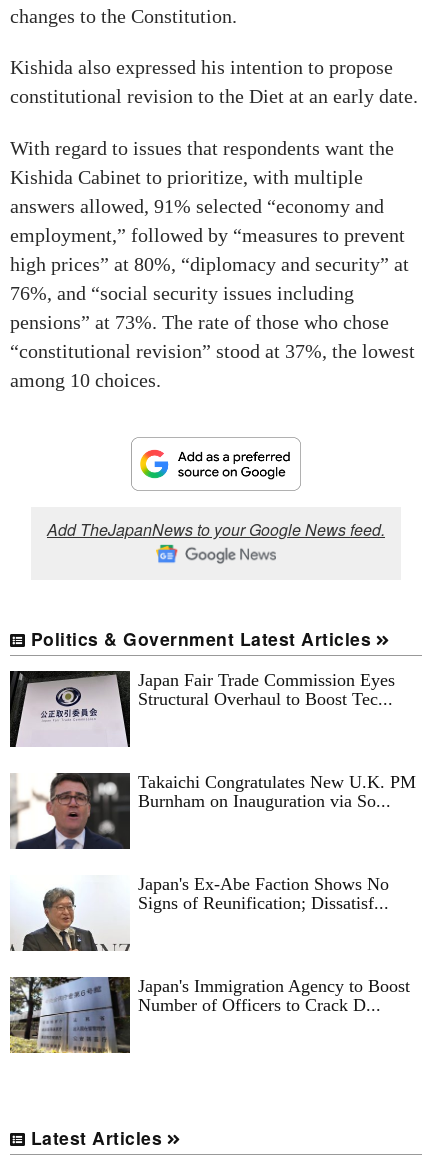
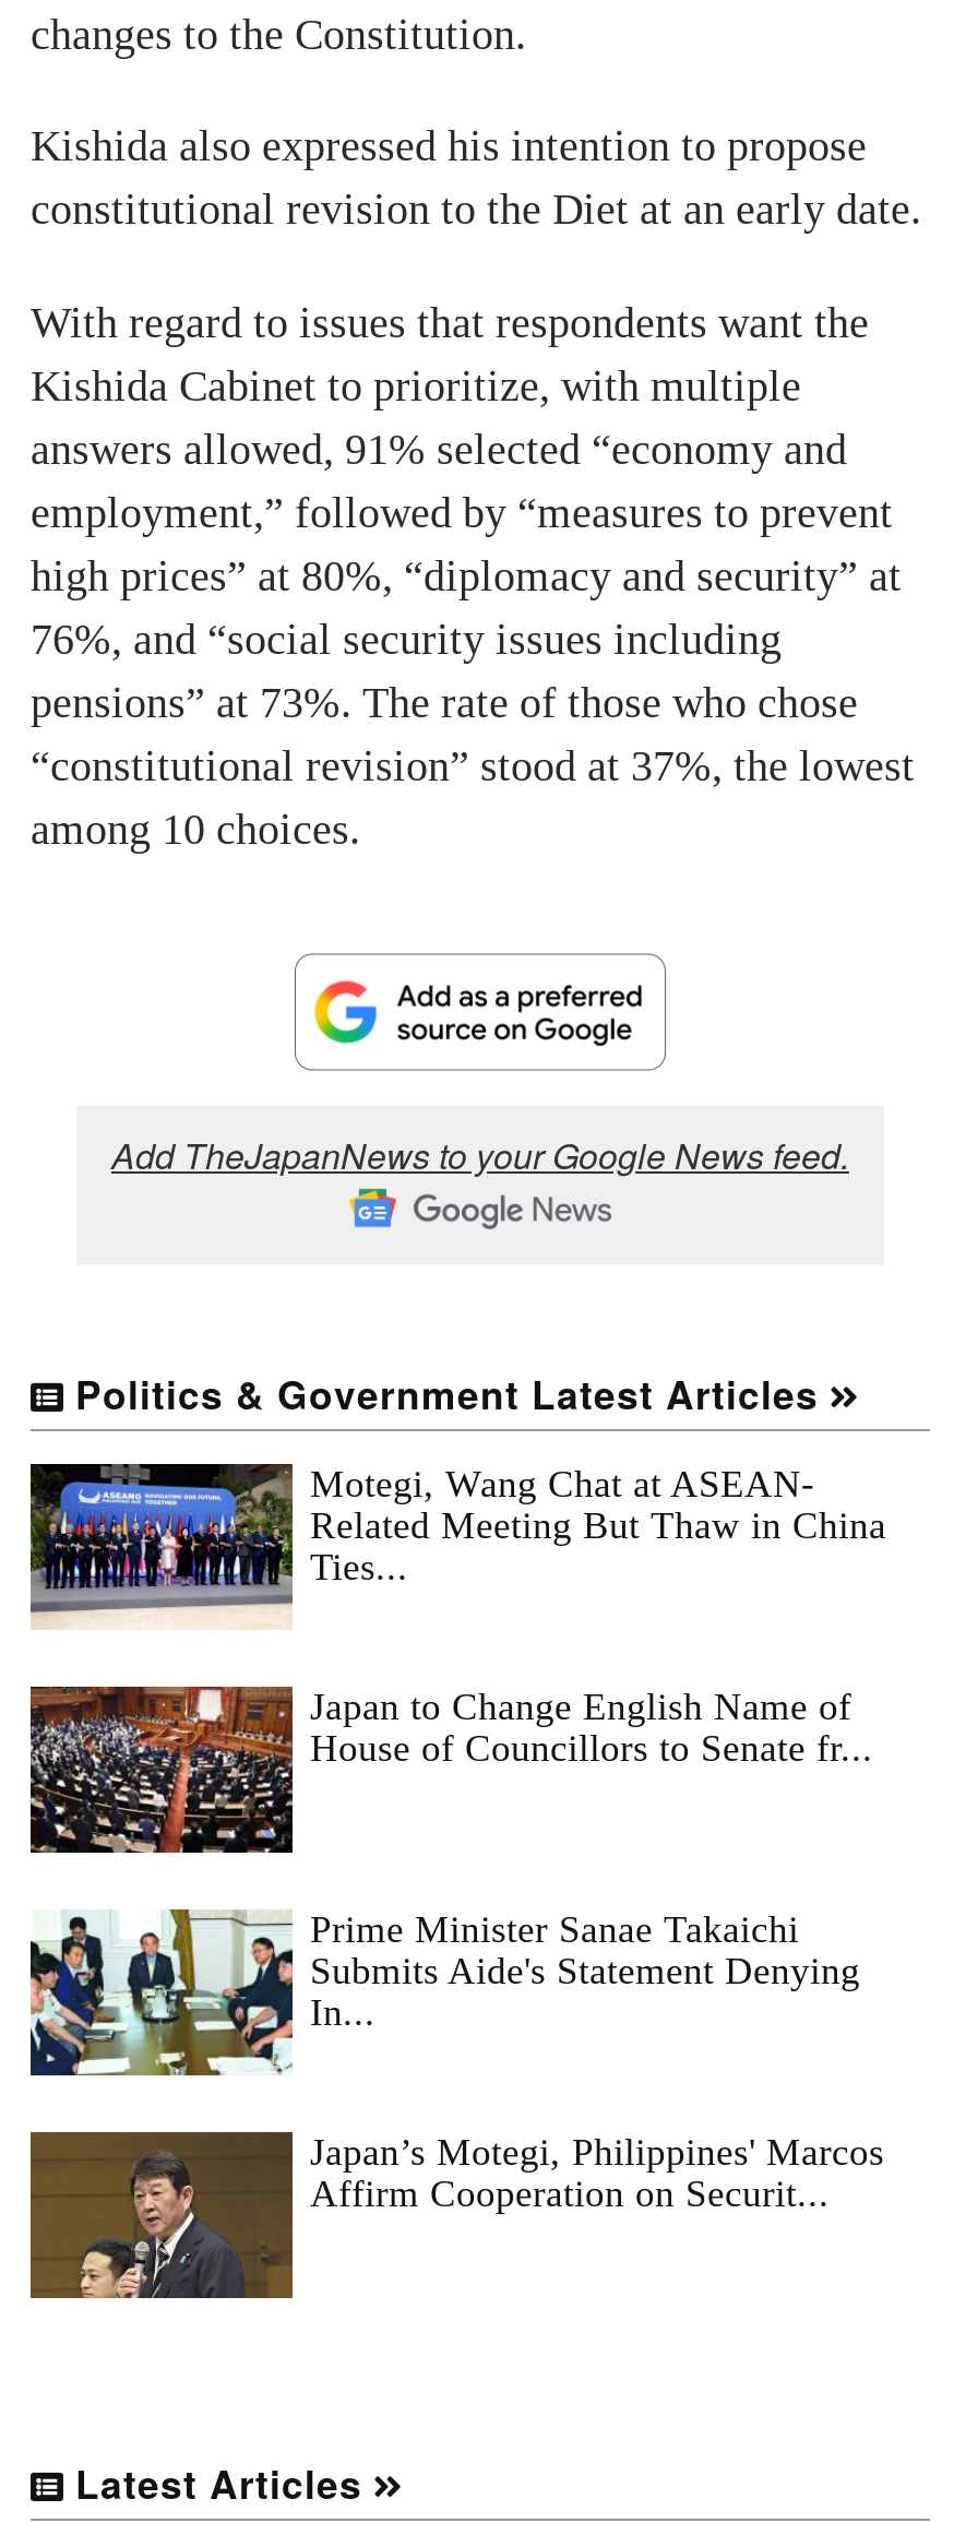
[9,670,395,748] [image] | Japan Fair Trade Commission Eyes | Structural Overhaul to Boost Tec... -> [28,1462,886,1630] [image] | Motegi, Wang Chat at ASEAN- | Related Meeting But Thaw in China | Ties...
[10,772,416,850] [image] | Takaichi Congratulates New U.K. PM | Burnham on Inauguration via So... -> [28,1684,873,1855] [image] | Japan to Change English Name of | House of Councillors to Senate fr...
[10,874,389,952] [image] | Japan's Ex-Abe Faction Shows No | Signs of Reunification; Dissatisf... -> [28,1907,860,2078] [image] | Prime Minister Sanae Takaichi | Submits Aide's Statement Denying | In...
[9,976,410,1054] [image] | Japan's Immigration Agency to Boost | Number of Officers to Crack D... -> [28,2130,884,2300] [image] | Japan’s Motegi, Philippines' Marcos | Affirm Cooperation on Securit...

